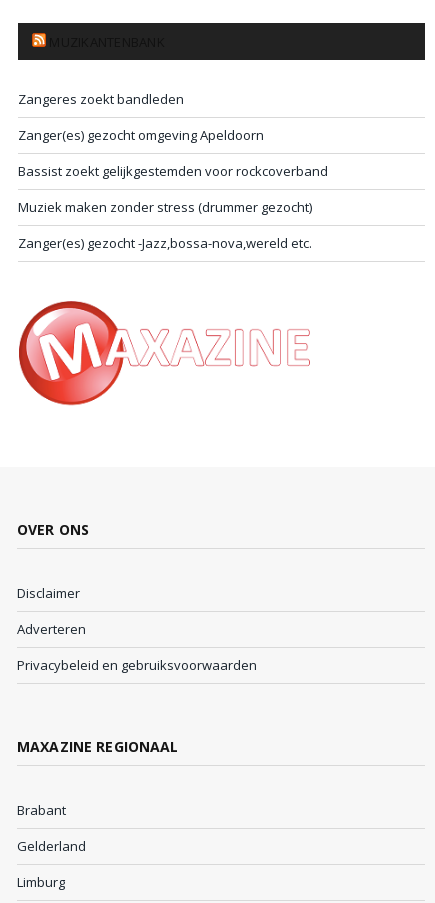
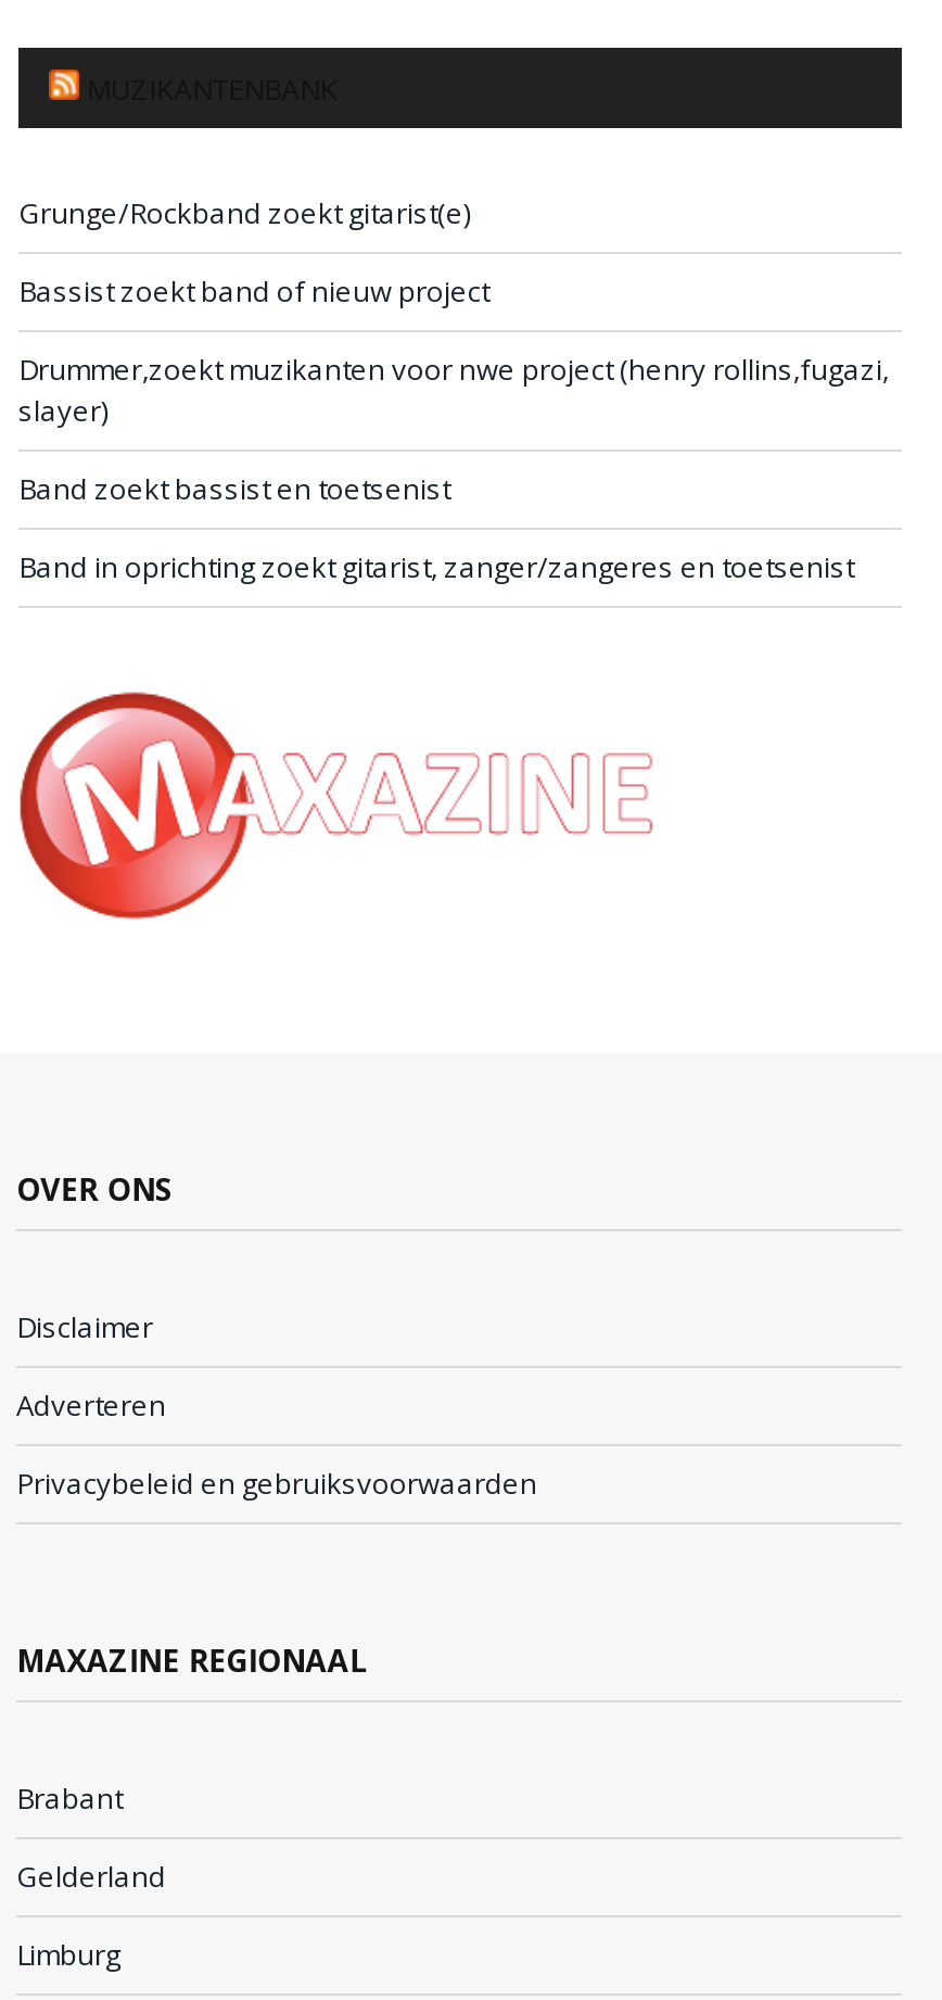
[18,90,184,108] Zangeres zoekt bandleden -> [18,193,470,232] Grunge/Rockband zoekt gitarist(e)
[18,126,264,144] Zanger(es) gezocht omgeving Apeldoorn -> [18,271,489,310] Bassist zoekt band of nieuw project
[18,162,328,180] Bassist zoekt gelijkgestemden voor rockcoverband -> [18,349,889,430] Drummer,zoekt muzikanten voor nwe project (henry rollins,fugazi, | slayer)
[18,198,312,216] Muziek maken zonder stress (drummer gezocht) -> [18,469,450,508] Band zoekt bassist en toetsenist
[18,234,312,252] Zanger(es) gezocht -Jazz,bossa-nova,wereld etc. -> [18,547,854,586] Band in oprichting zoekt gitarist, zanger/zangeres en toetsenist

